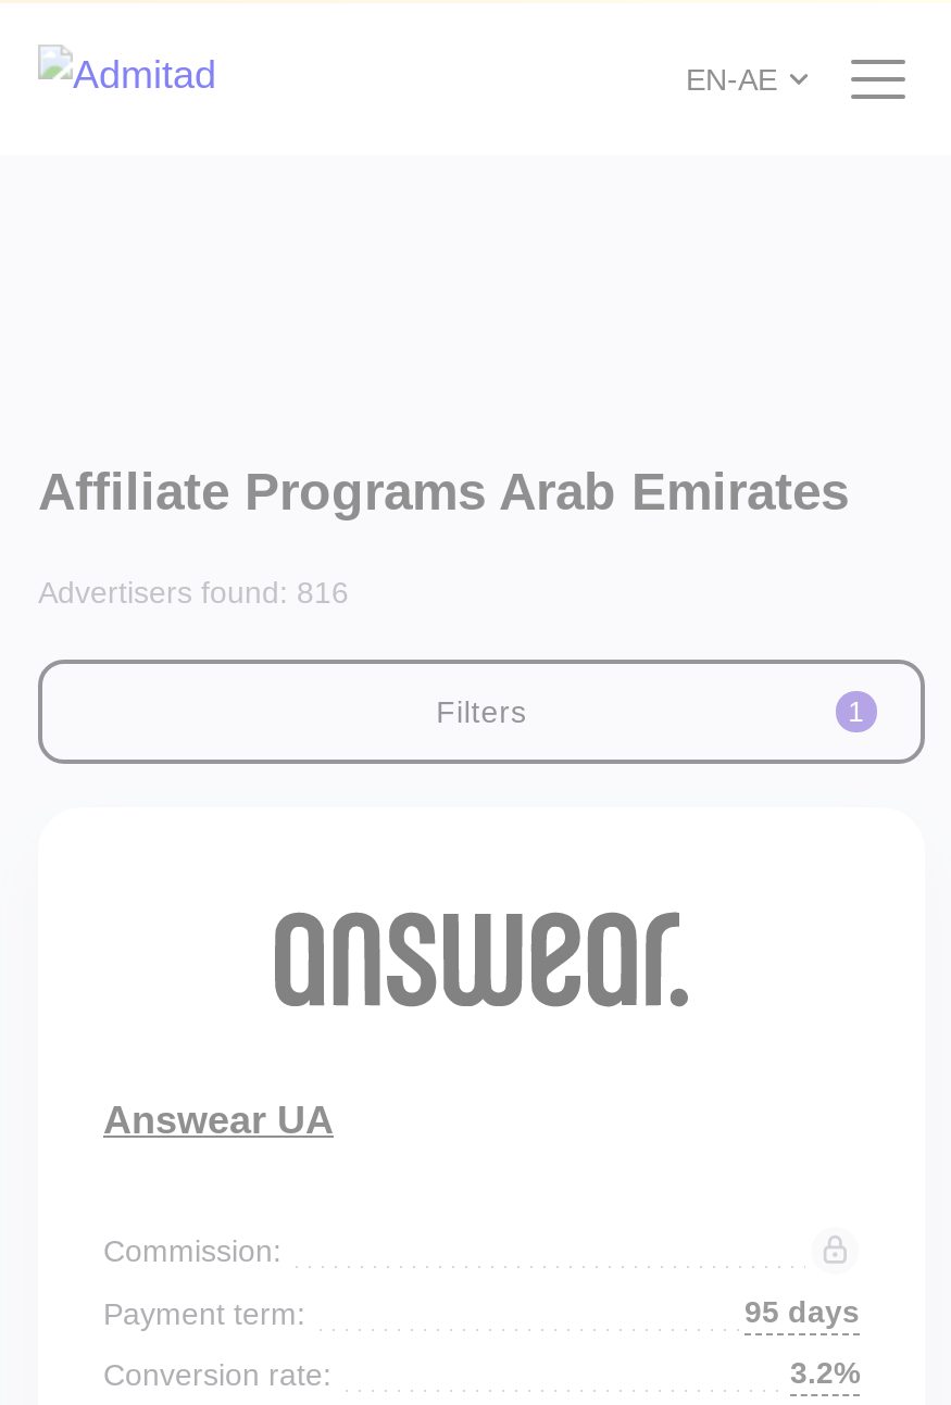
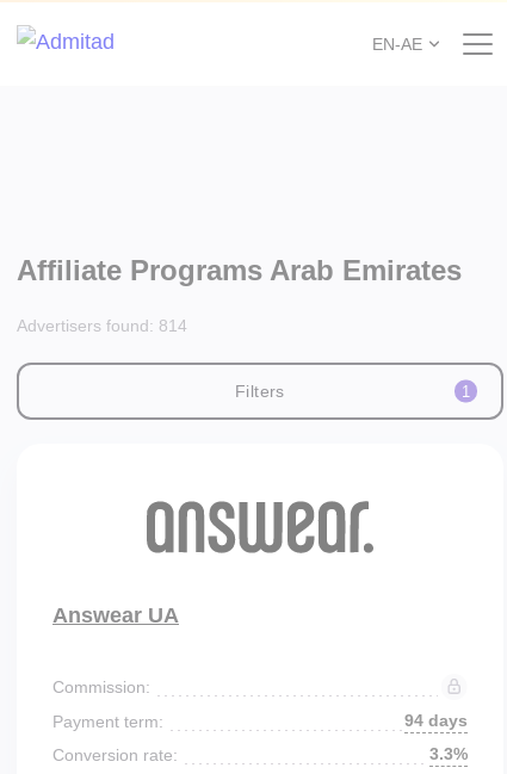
[38,575,349,610] Advertisers found: 816 -> [17,316,187,335] Advertisers found: 814
[744,1294,860,1329] 95 days -> [404,711,468,730] 94 days
[790,1355,860,1390] 3.2% -> [429,744,468,763] 3.3%

